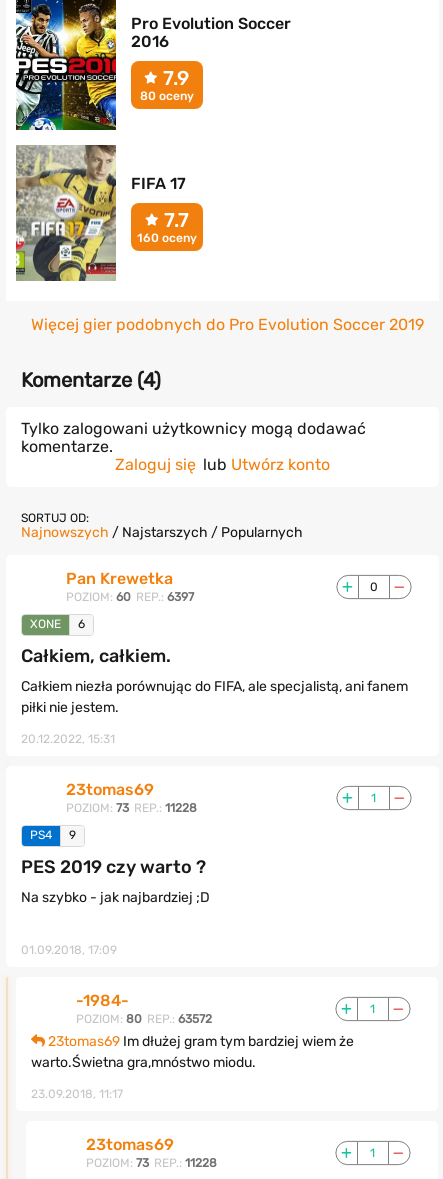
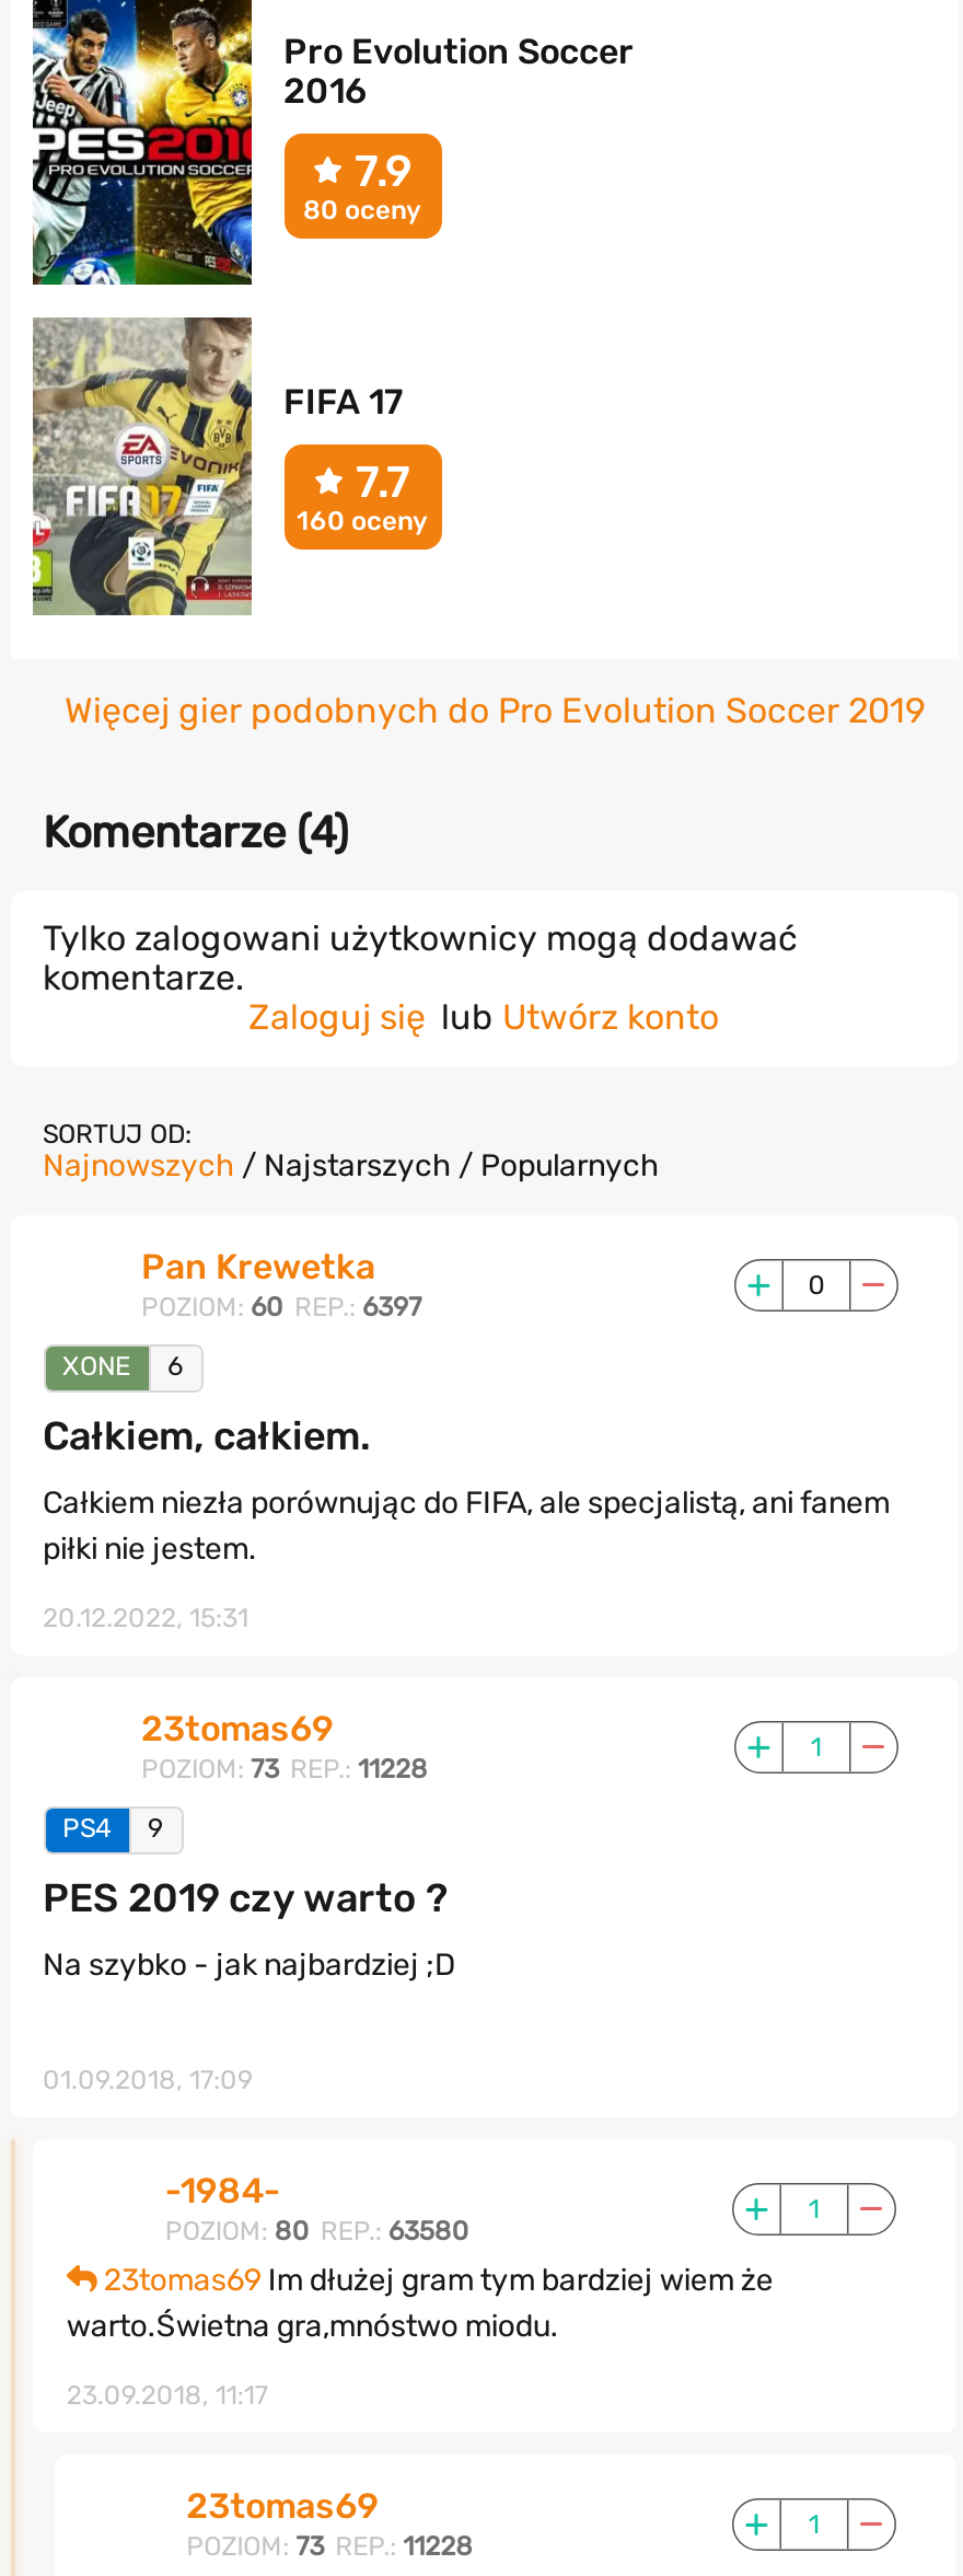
[76,1012,212,1026] POZIOM: 80 REP.: 63572 -> [165,2215,469,2246] POZIOM: 80 REP.: 63580

